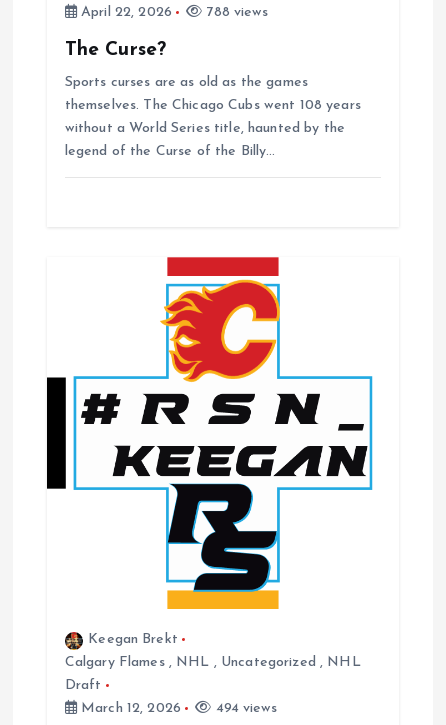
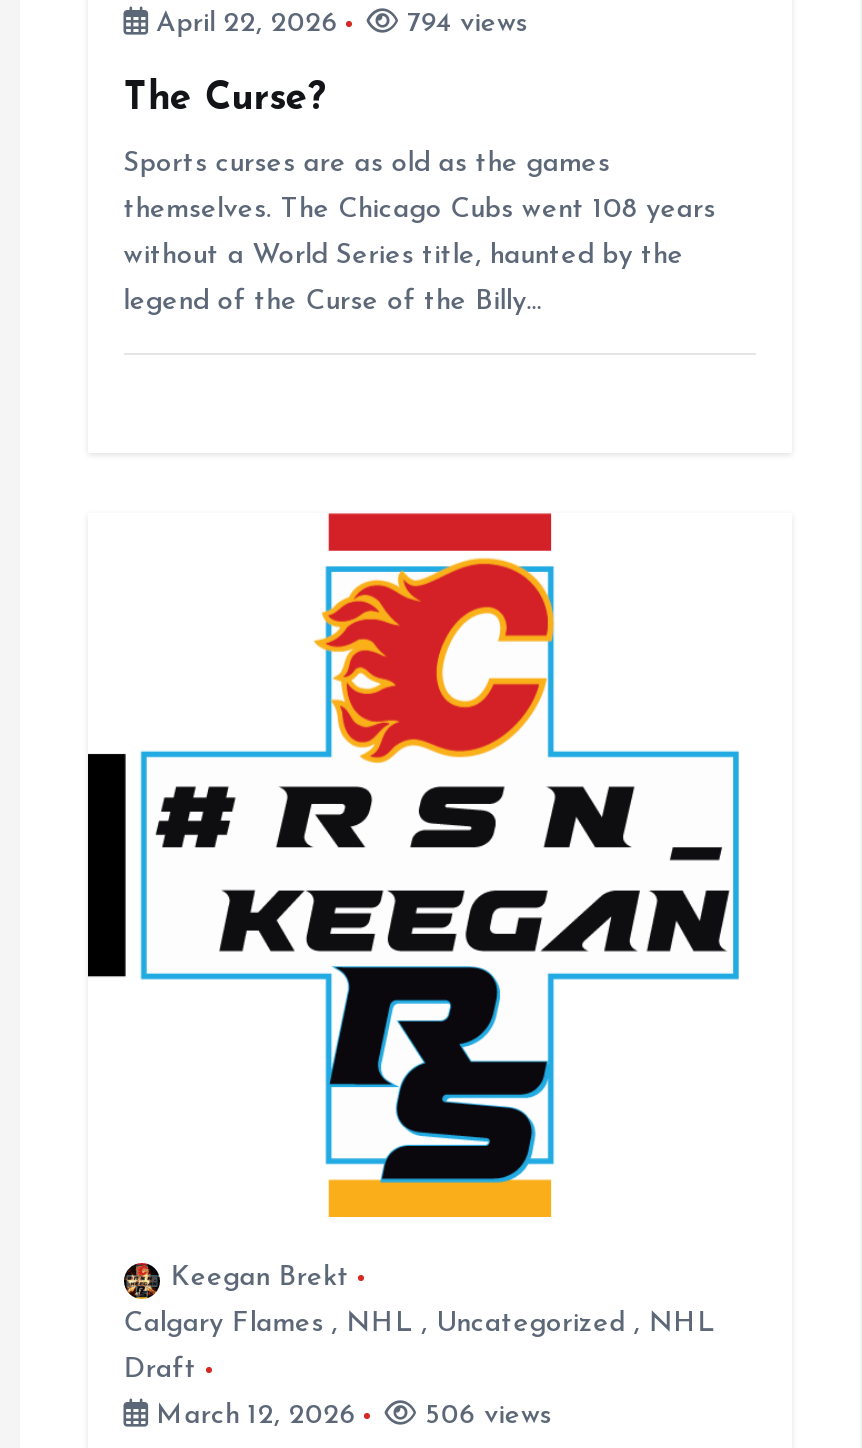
[202,5,268,20] 788 views -> [399,9,528,39] 794 views
[211,701,277,716] 494 views -> [417,1402,552,1432] 506 views

